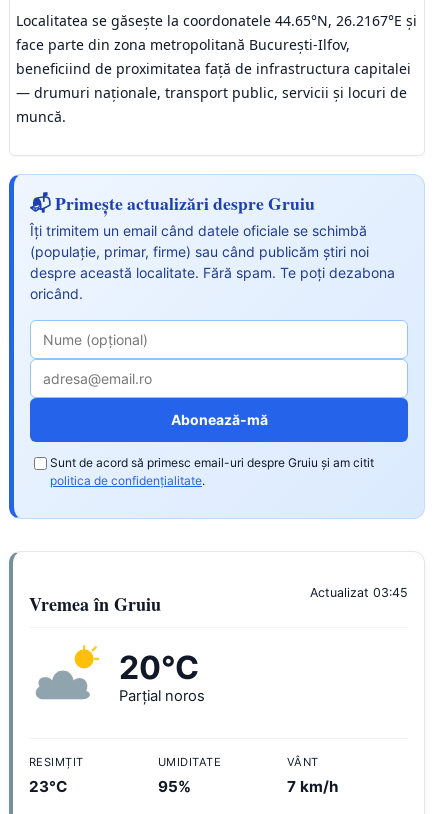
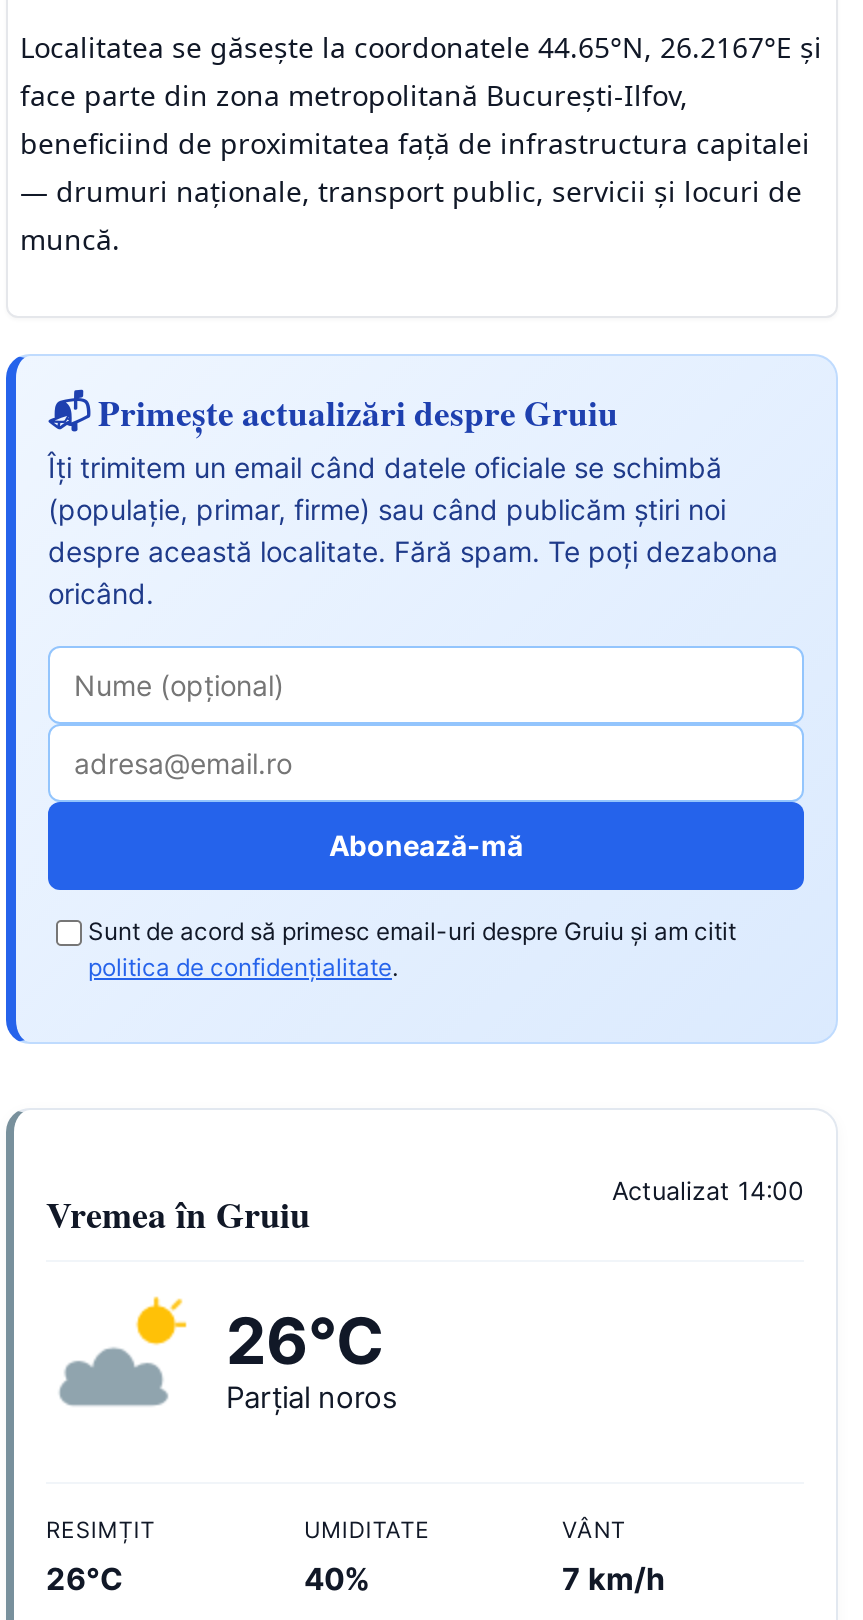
[310,585,408,600] Actualizat 03:45 -> [612,1176,804,1206] Actualizat 14:00
[119,647,199,686] 20°C -> [226,1301,384,1379] 26°C
[29,777,67,796] 23°C -> [46,1560,122,1598] 26°C
[158,777,191,796] 95% -> [304,1560,370,1598] 40%

